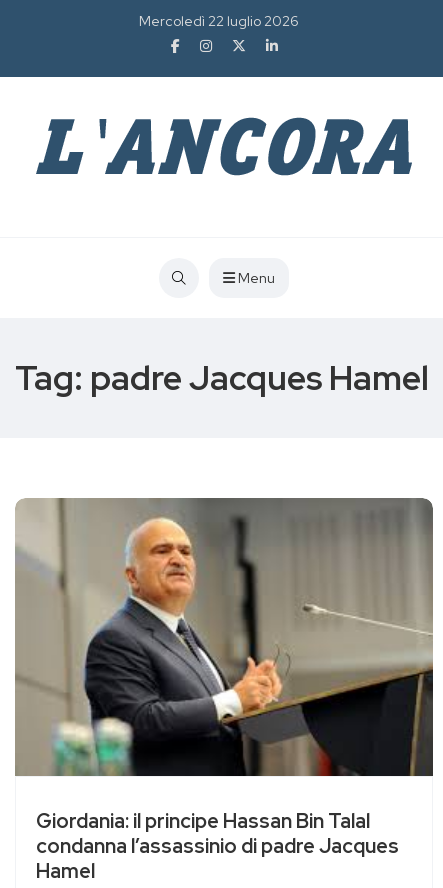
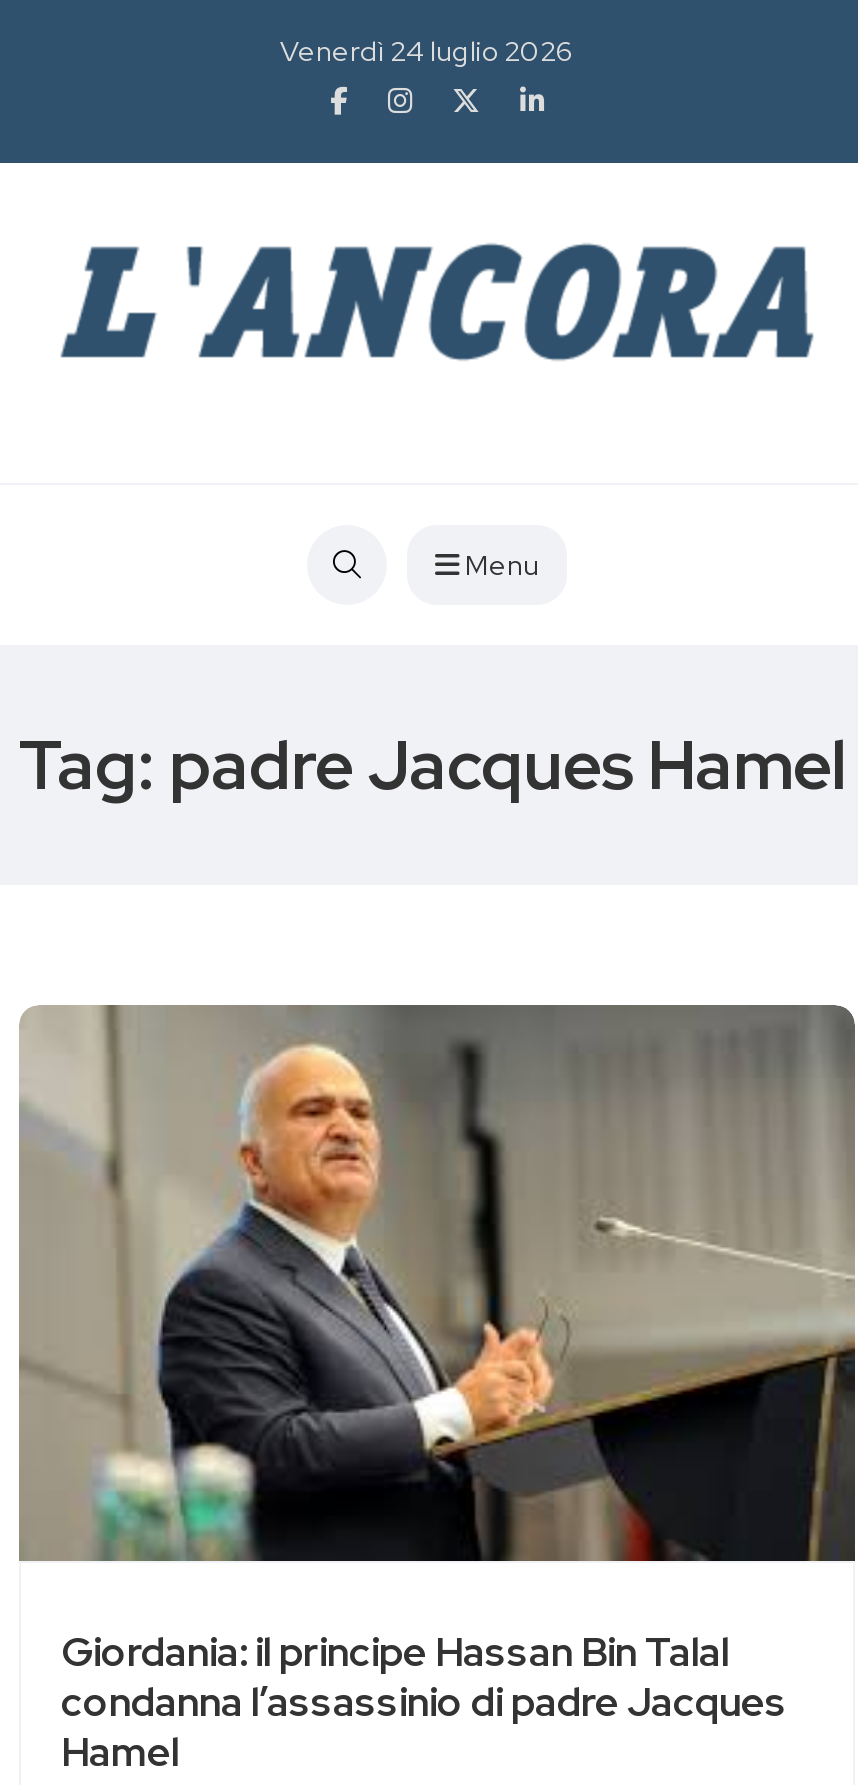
[139,12,299,30] Mercoledì 22 luglio 2026 -> [280,33,574,69] Venerdì 24 luglio 2026

